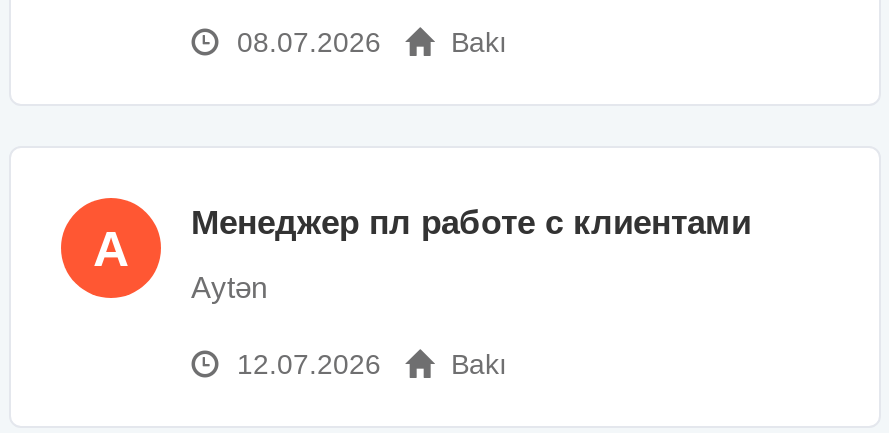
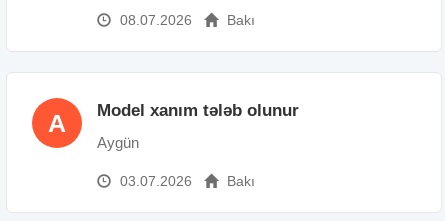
[191,203,751,241] Менеджер пл работе с клиентами -> [97,101,299,120] Model xanım tələb olunur
[191,269,267,303] Aytən -> [97,134,139,151] Aygün
[229,347,507,379] 12.07.2026 Bakı -> [116,173,255,189] 03.07.2026 Bakı

